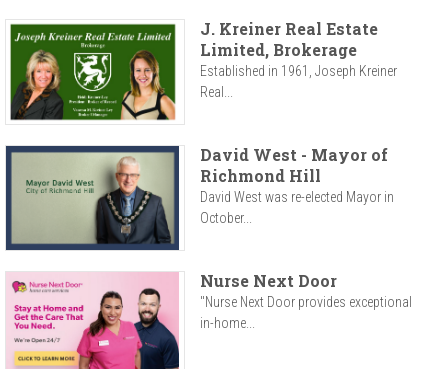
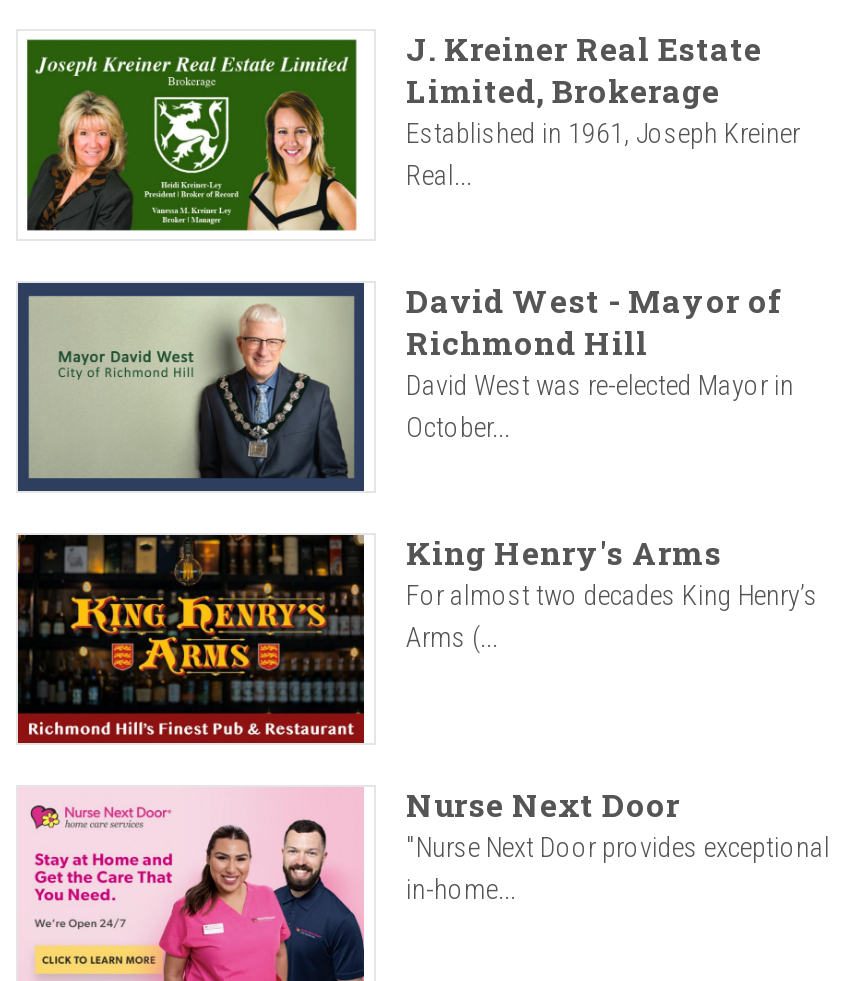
none -> [16,531,818,745] [image] | King Henry's Arms | For almost two decades King Henry’s | Arms (...

